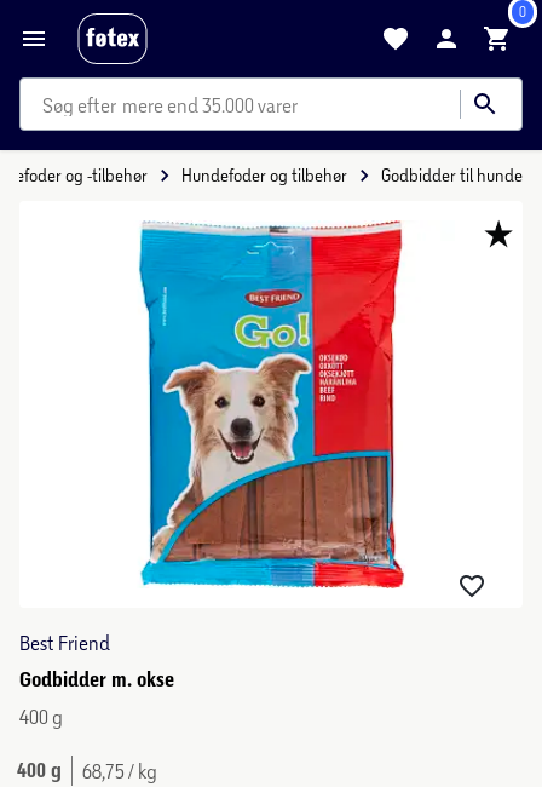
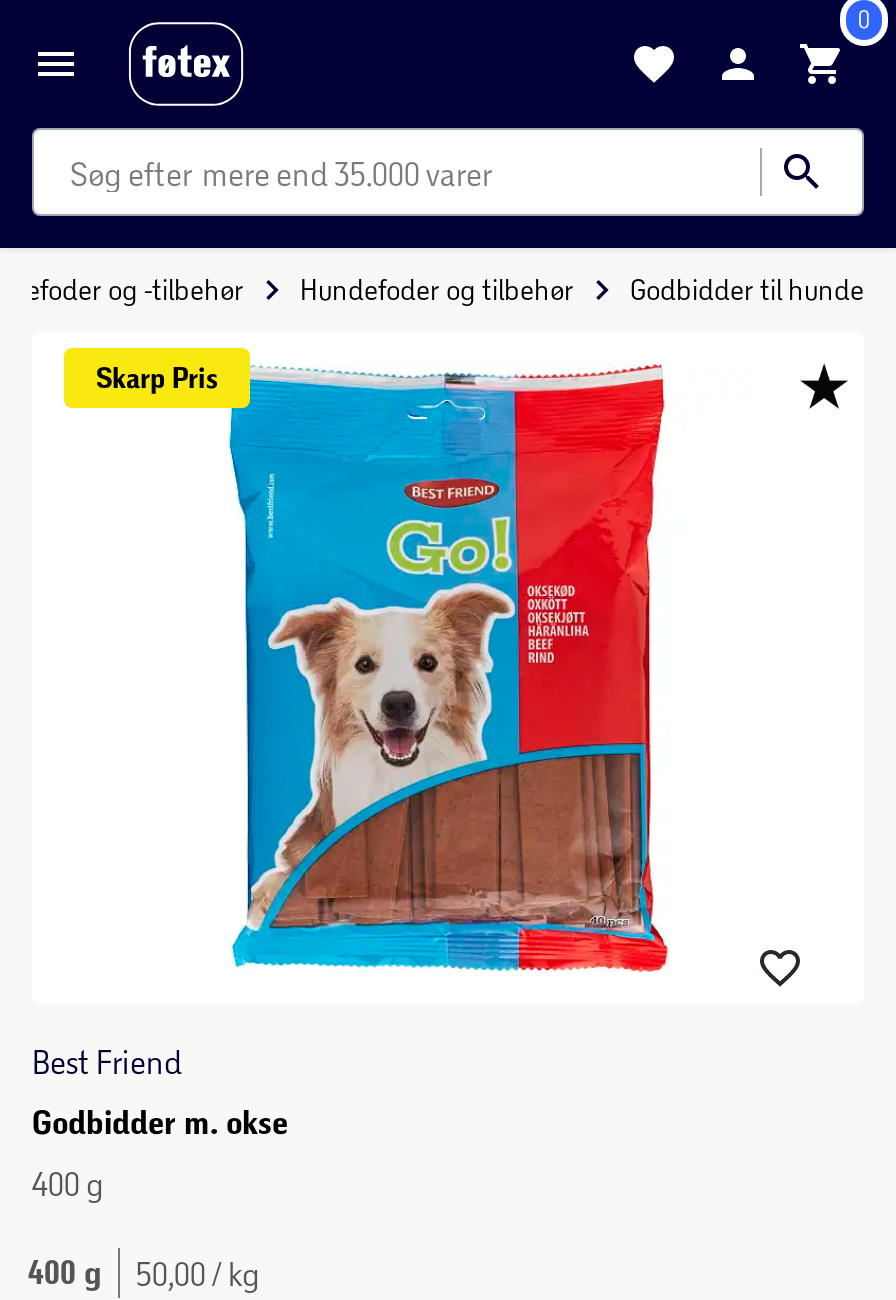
none -> [96,360,218,396] Skarp Pris
[17,758,157,782] 400 g 68,75 / kg -> [28,1252,260,1292] 400 g 50,00 / kg

